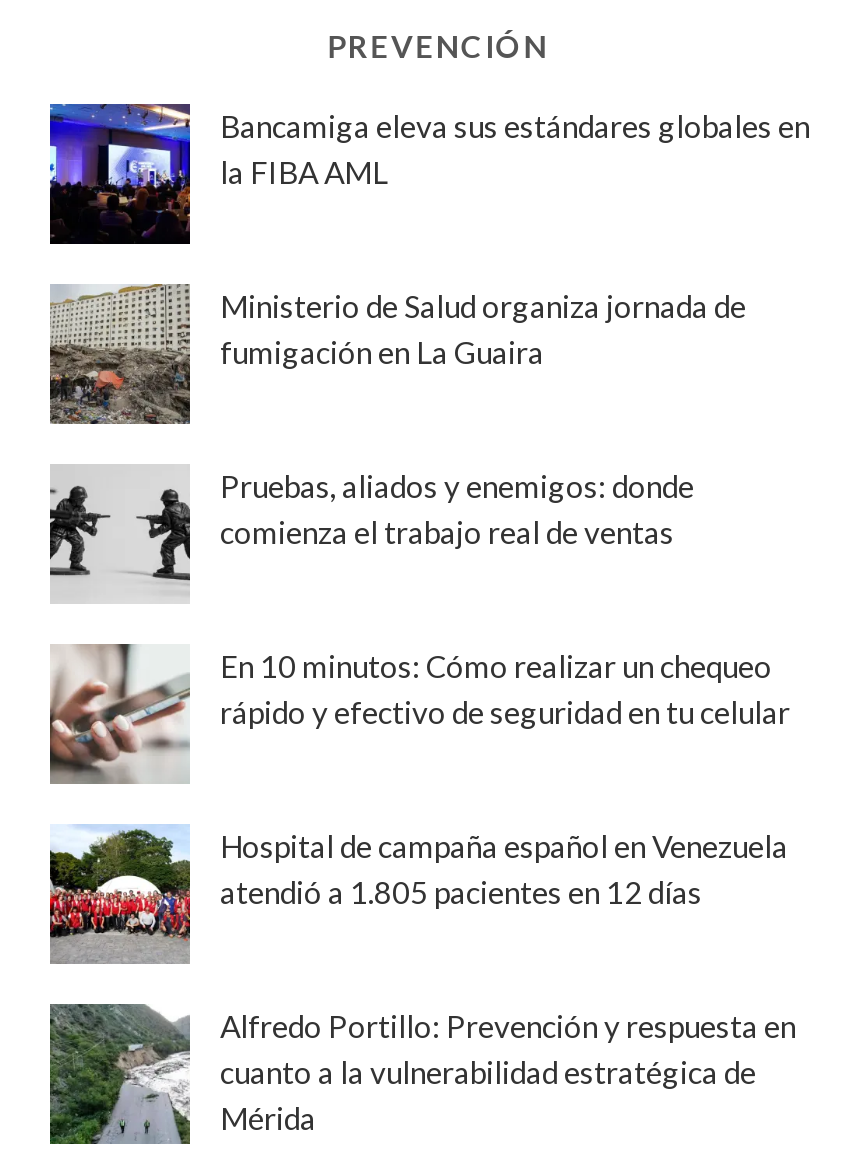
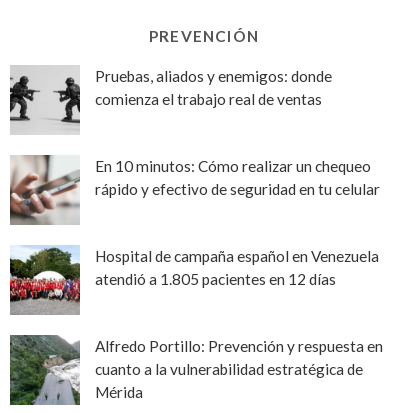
[48,102,810,246] [image] | Bancamiga eleva sus estándares globales en | la FIBA AML -> none
[50,282,746,426] [image] | Ministerio de Salud organiza jornada de | fumigación en La Guaira -> none

